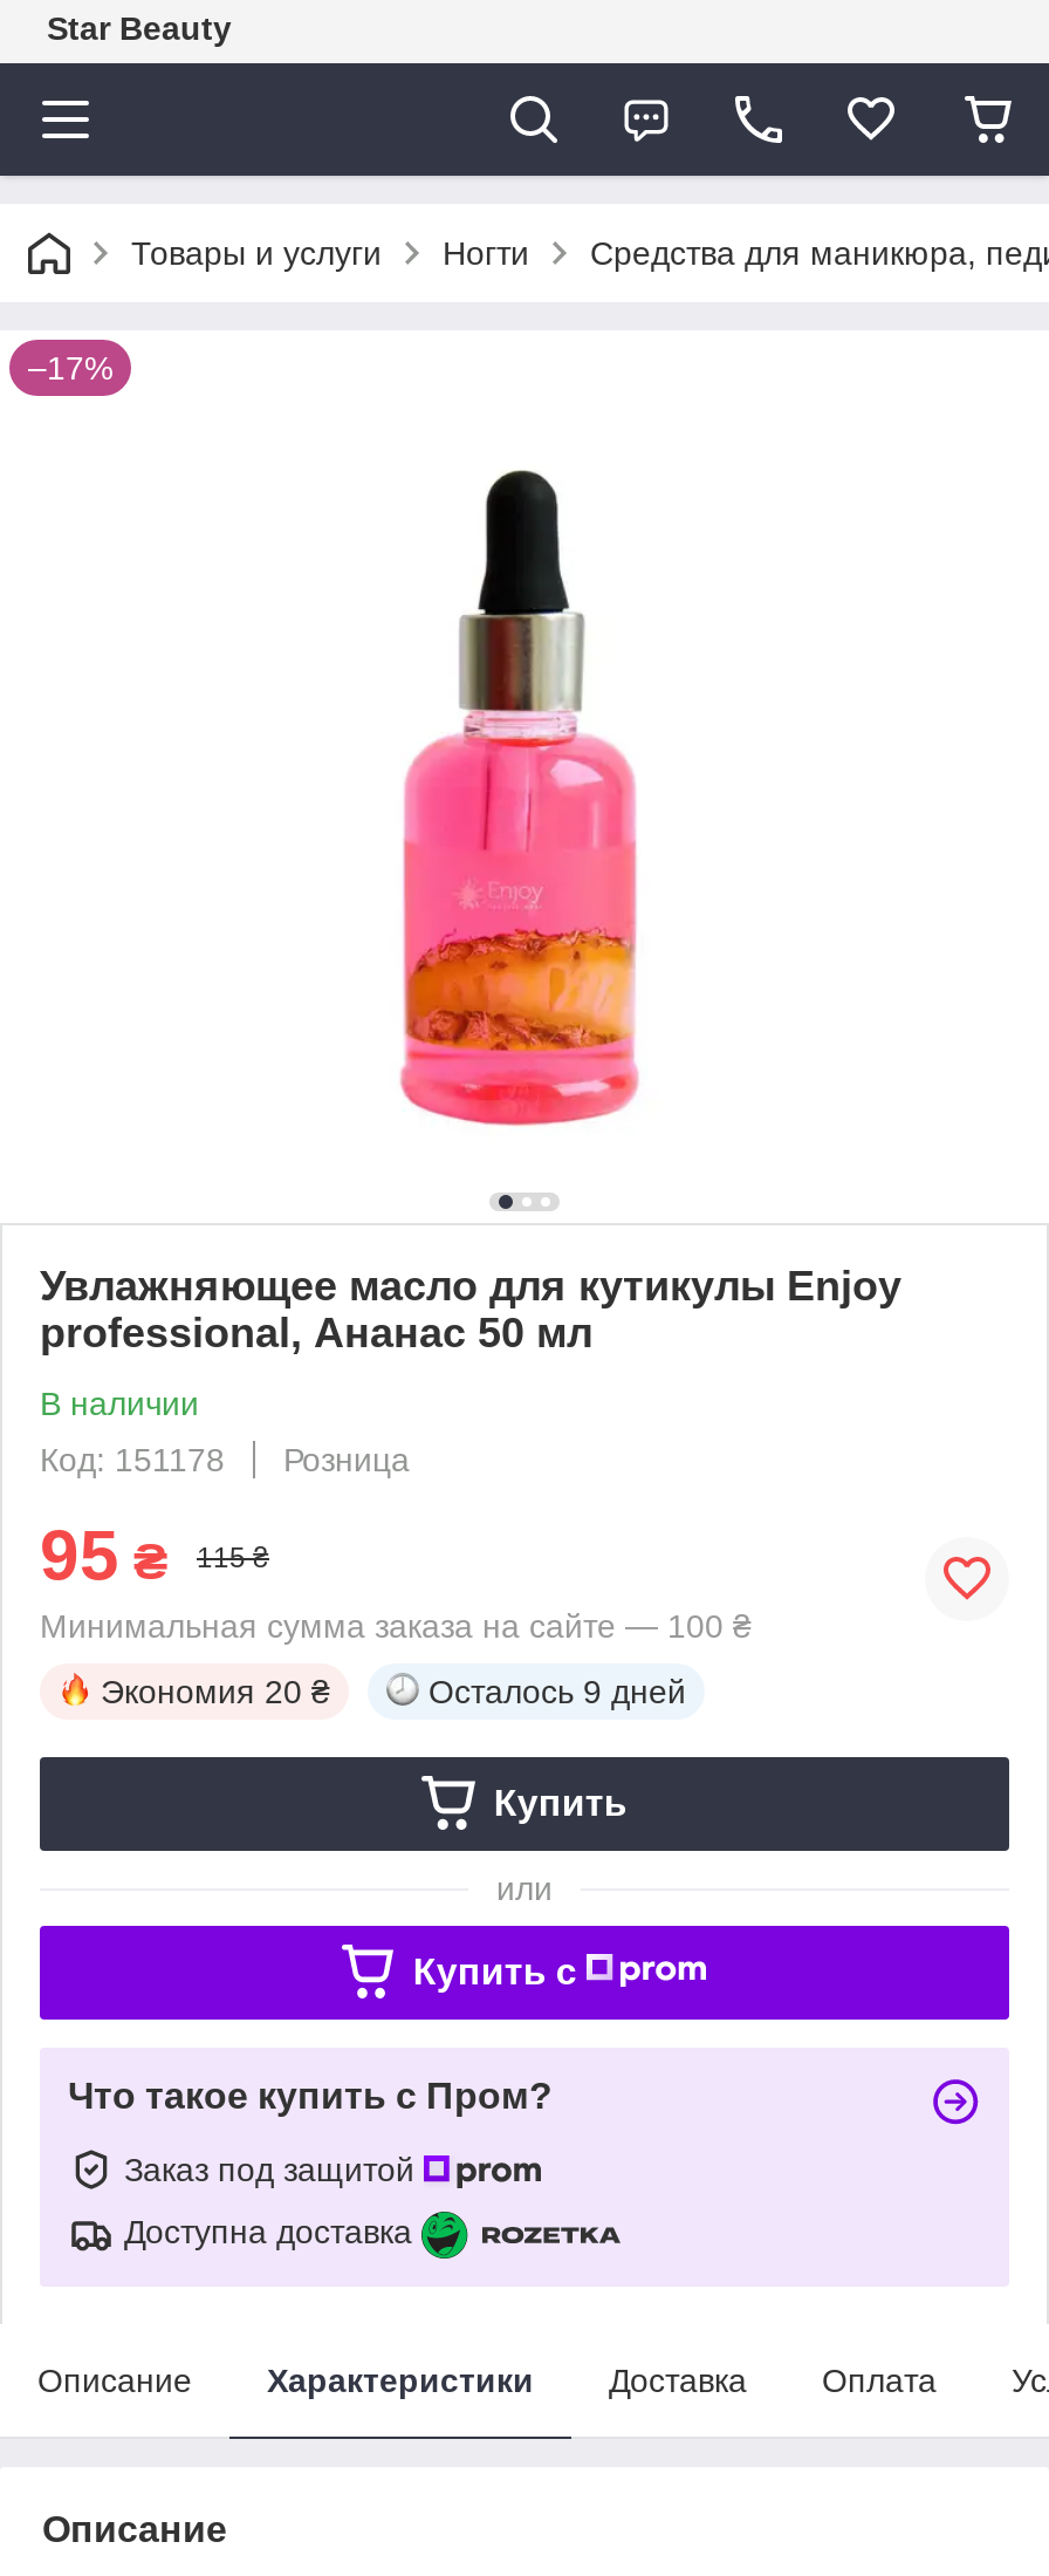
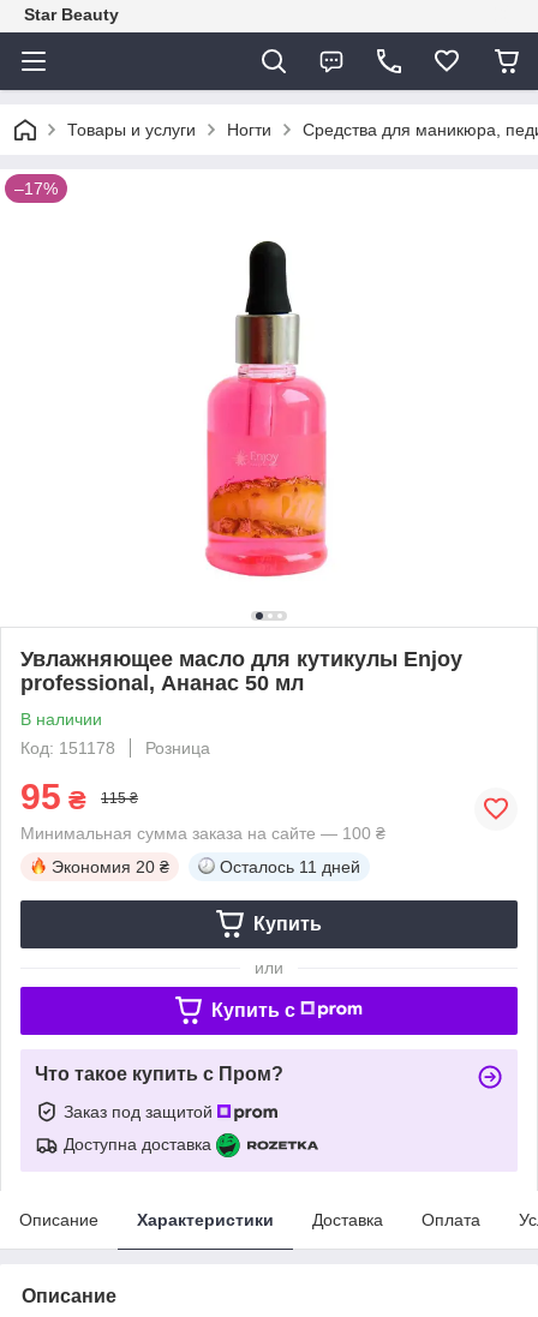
[428,1672,686,1710] Осталось 9 дней -> [220,857,360,876] Осталось 11 дней

